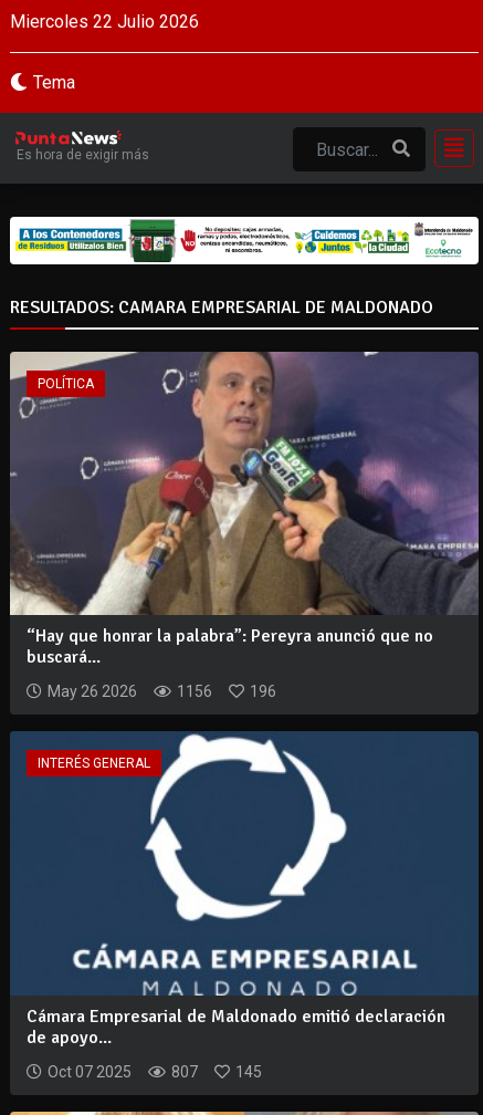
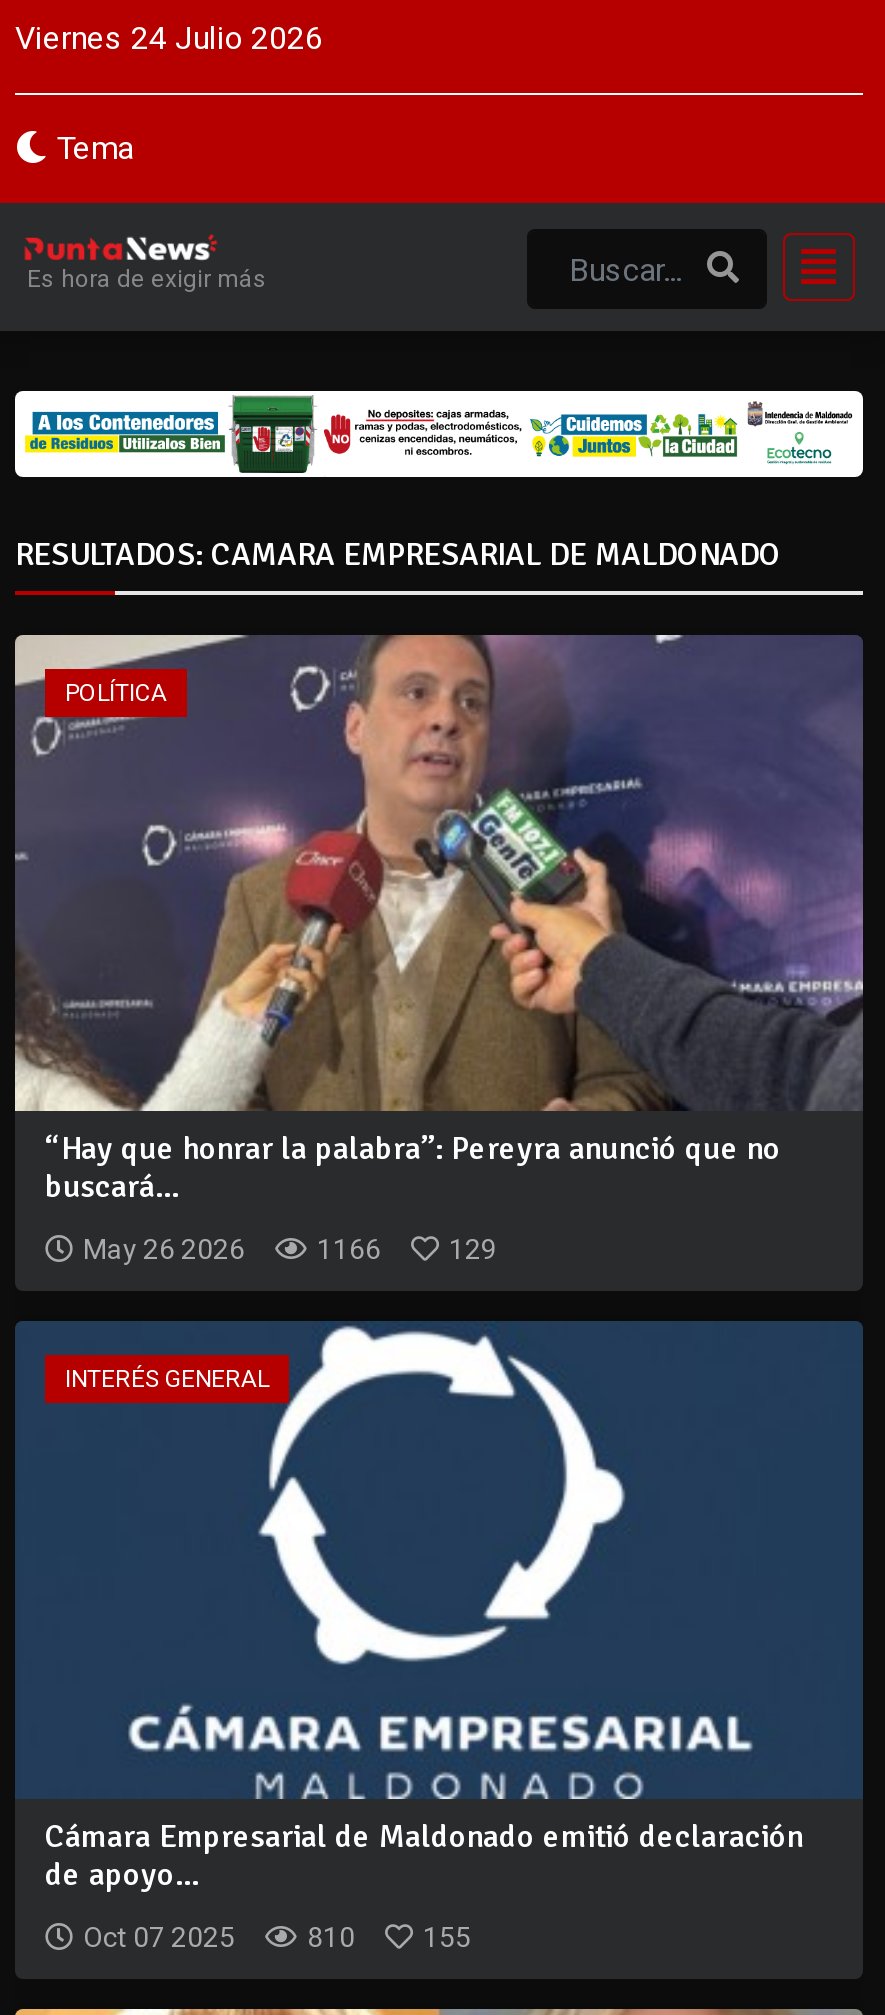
[10,11,199,32] Miercoles 22 Julio 2026 -> [15,19,323,57] Viernes 24 Julio 2026
[177,682,212,700] 1156 -> [317,1233,381,1265] 1166
[250,682,276,700] 196 -> [449,1233,497,1265] 129
[171,1062,198,1080] 807 -> [307,1920,355,1952] 810
[235,1062,262,1080] 145 -> [423,1920,471,1952] 155

